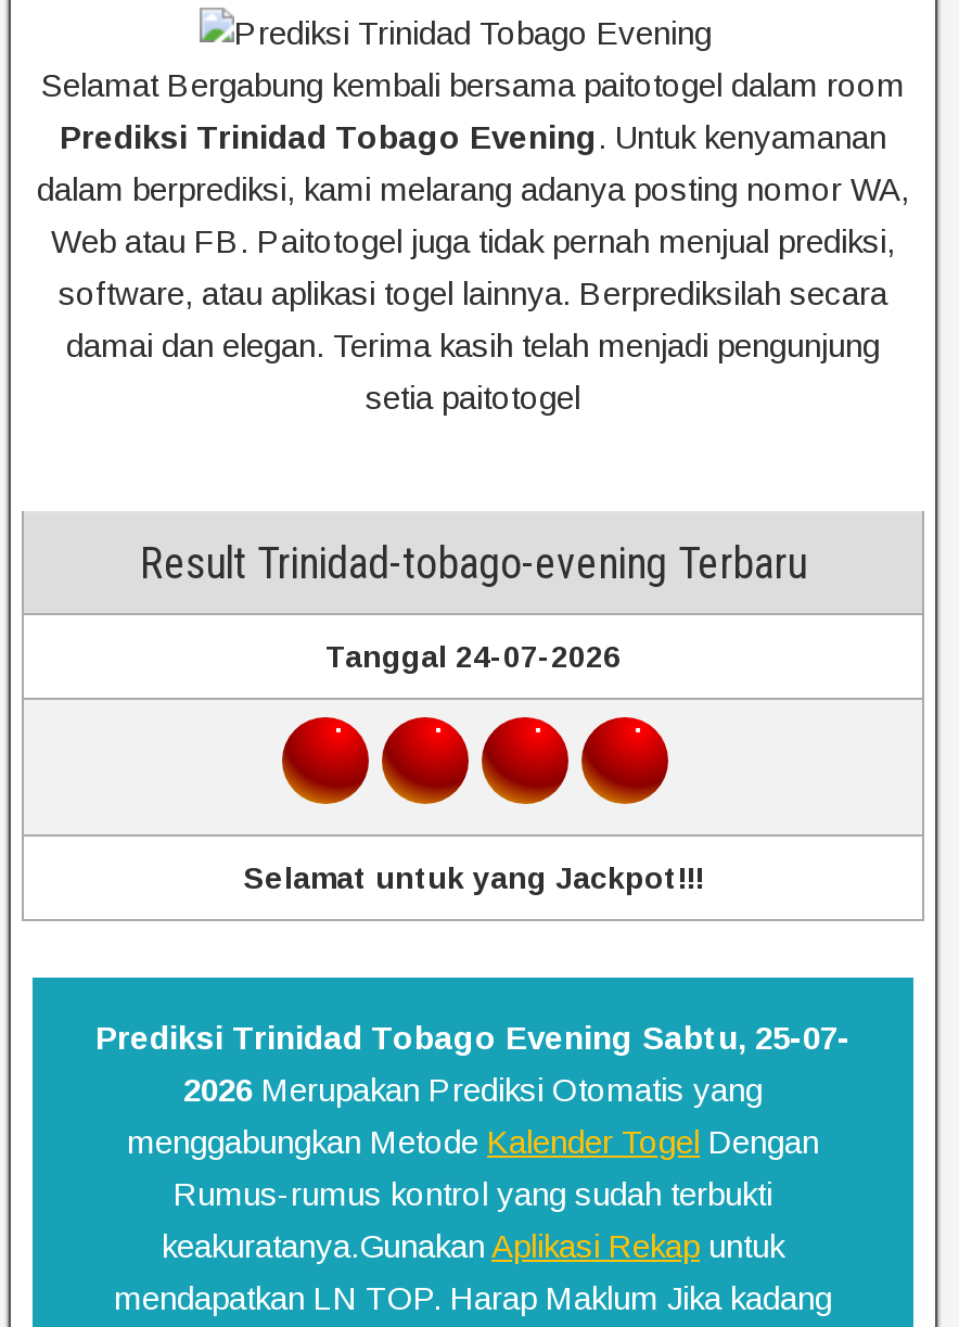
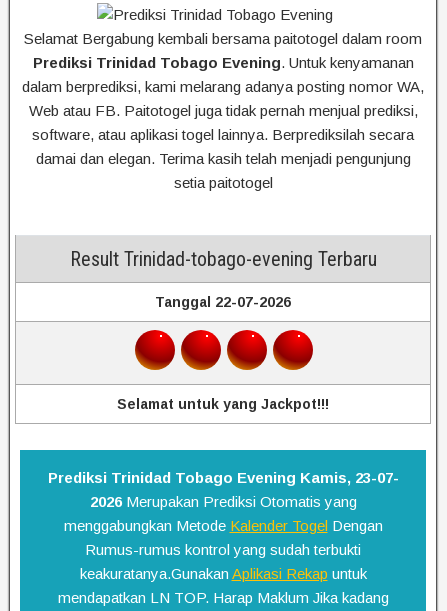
[325,639,621,674] Tanggal 24-07-2026 -> [155,294,291,310] Tanggal 22-07-2026
[95,1019,851,1056] Prediksi Trinidad Tobago Evening Sabtu, 25-07- -> [47,469,398,486] Prediksi Trinidad Tobago Evening Kamis, 23-07-

